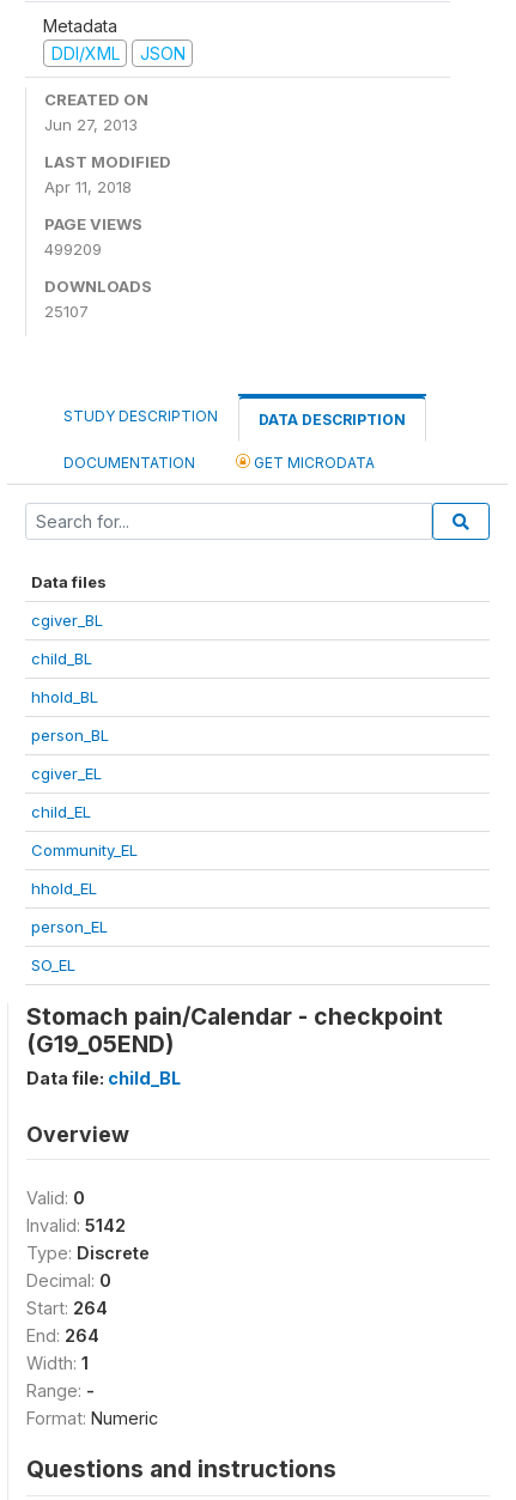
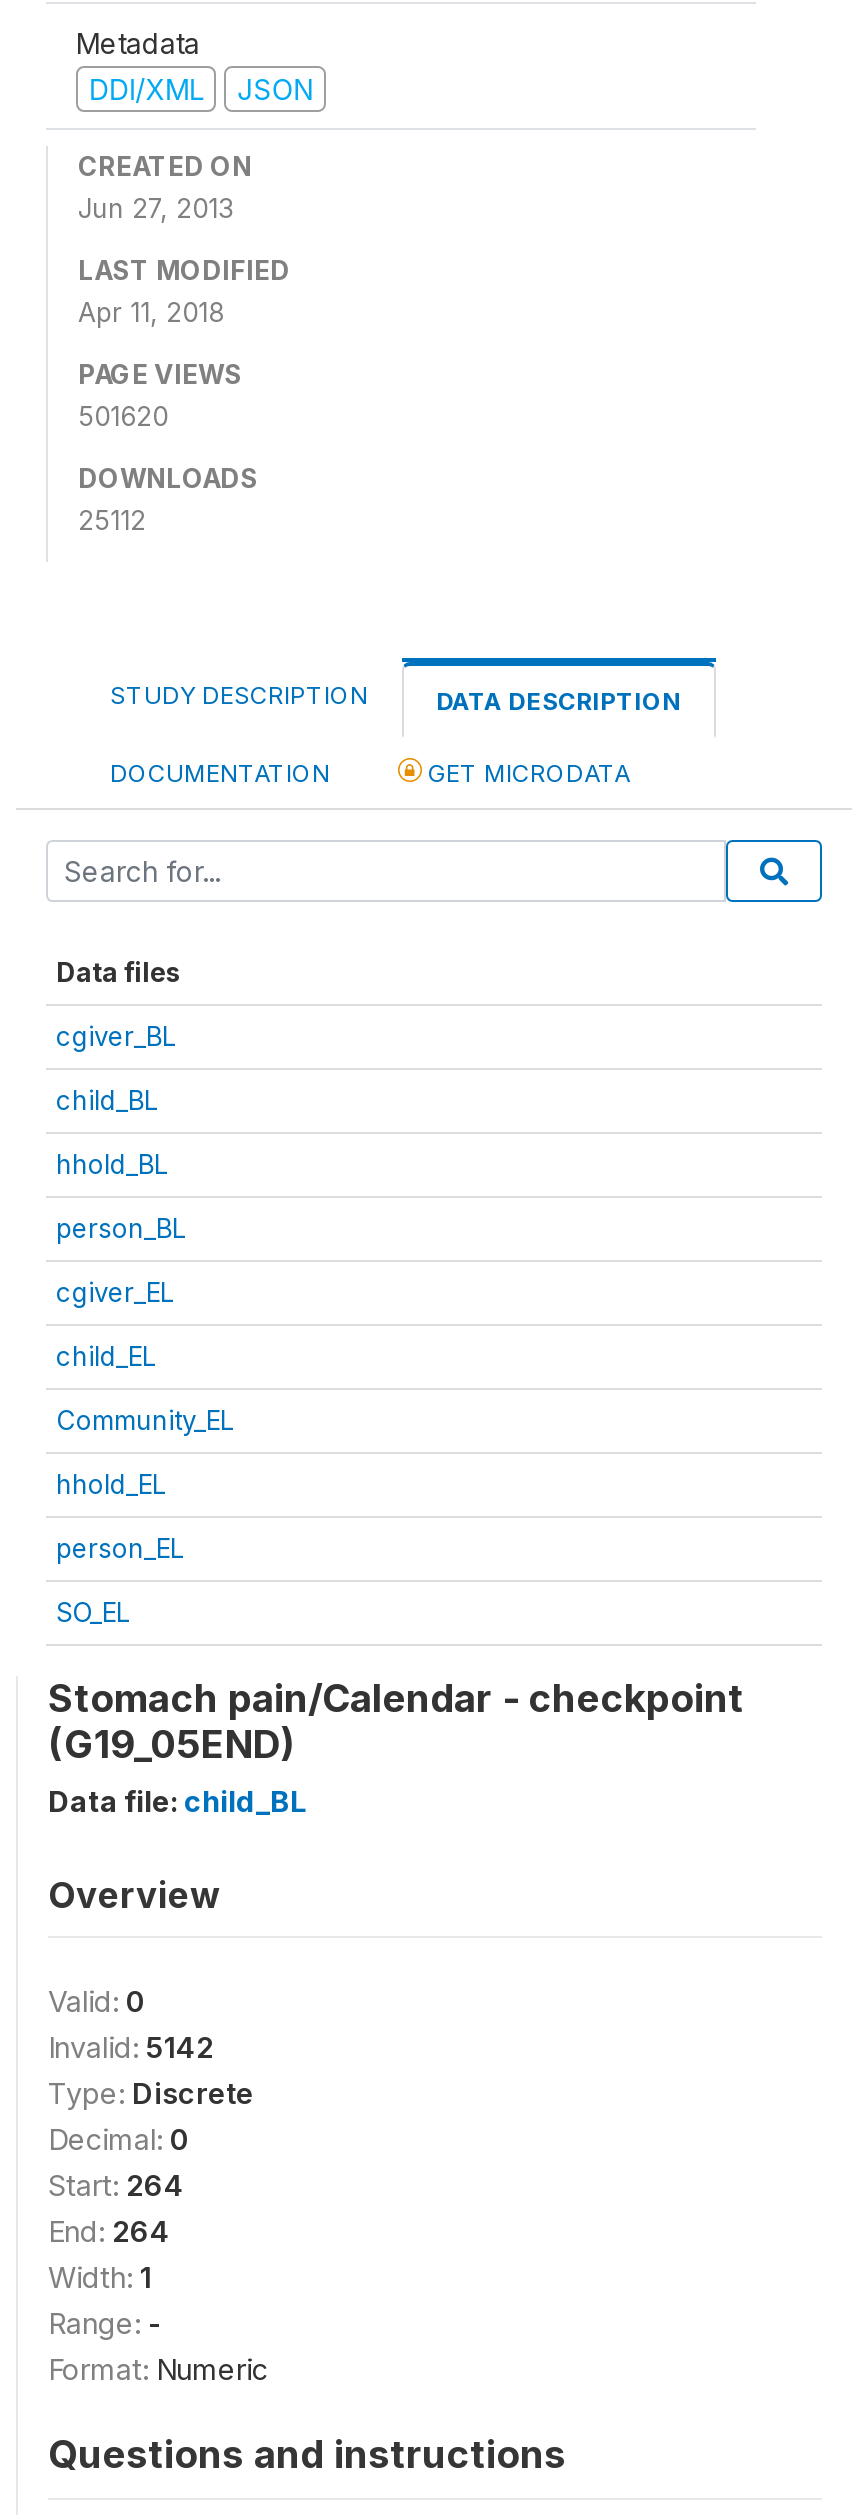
[44,239,102,259] 499209 -> [78,400,168,432] 501620
[44,302,89,321] 25107 -> [78,504,146,536] 25112

